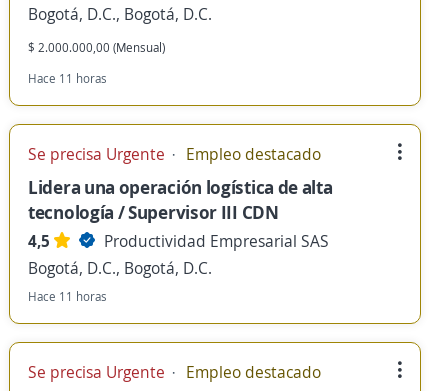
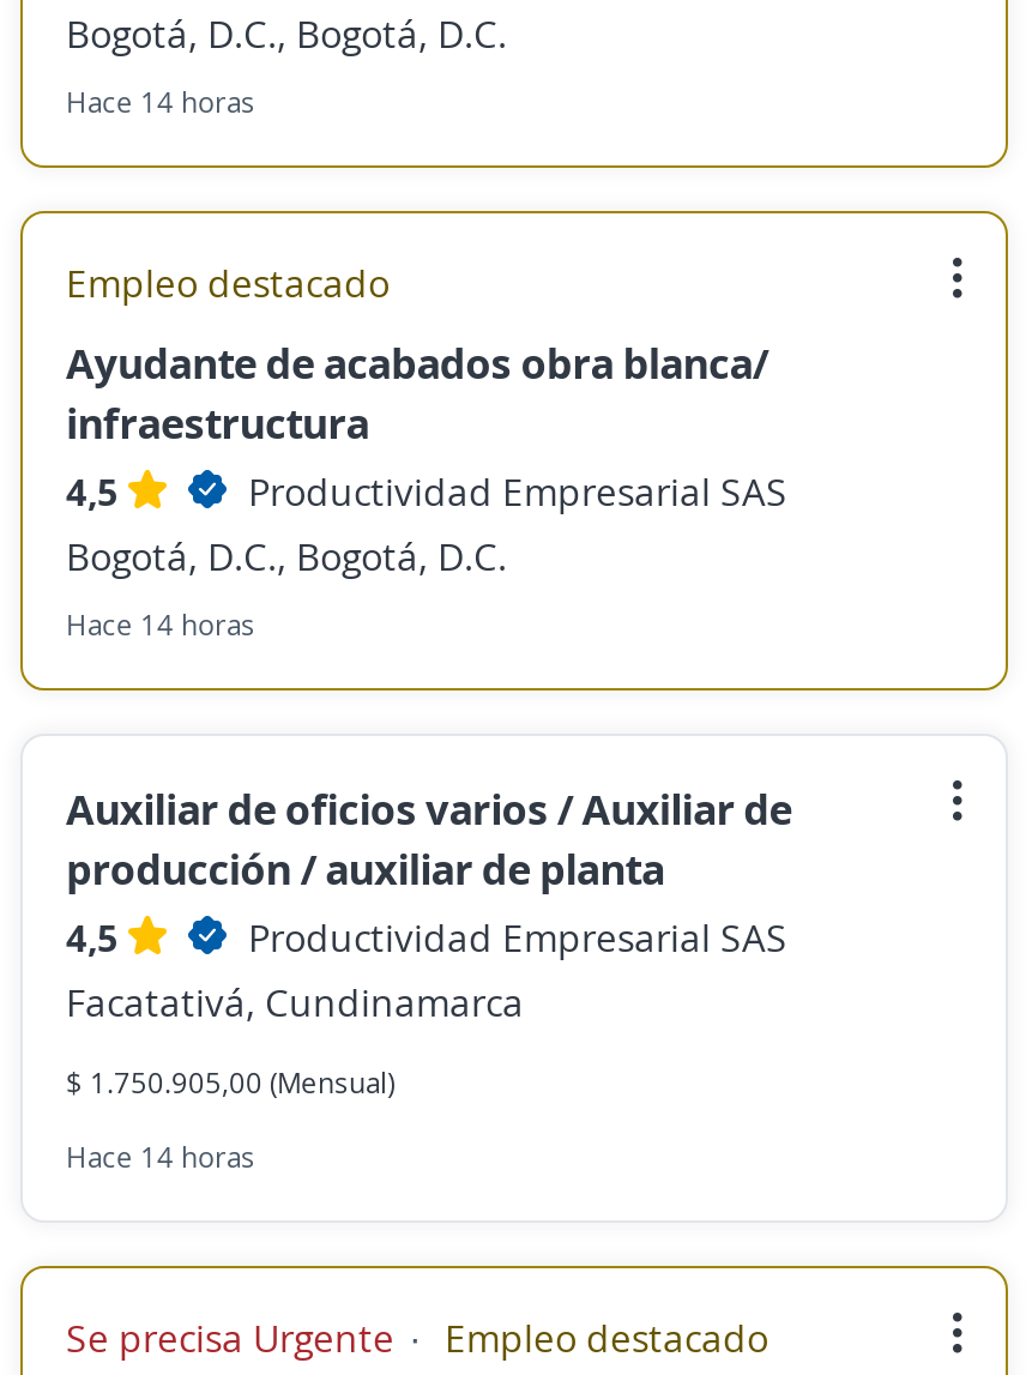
[28,39,165,87] $ 2.000.000,00 (Mensual) | Hace 11 horas -> [66,82,255,122] Hace 14 horas
[28,143,333,224] Se precisa Urgente Empleo destacado | Lidera una operación logística de alta | tecnología / Supervisor III CDN -> [66,257,769,451] Empleo destacado | Ayudante de acabados obra blanca/ | infraestructura
moved [28,230,329,279] -> [66,465,787,583]: 4,5 | Productividad Empresarial SAS | Bogotá, D.C., Bogotá, D.C.
[28,288,107,305] Hace 11 horas -> [66,604,792,1177] Hace 14 horas | Auxiliar de oficios varios / Auxiliar de | producción / auxiliar de planta | 4,5 | Productividad Empresarial SAS | Facatativá, Cundinamarca | $ 1.750.905,00 (Mensual) | Hace 14 horas

